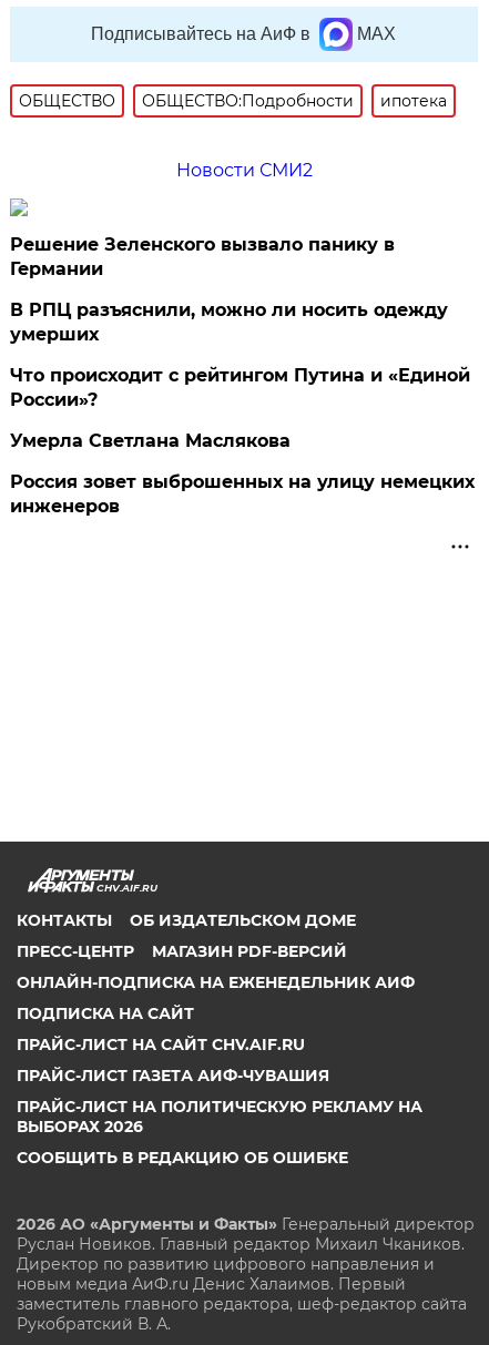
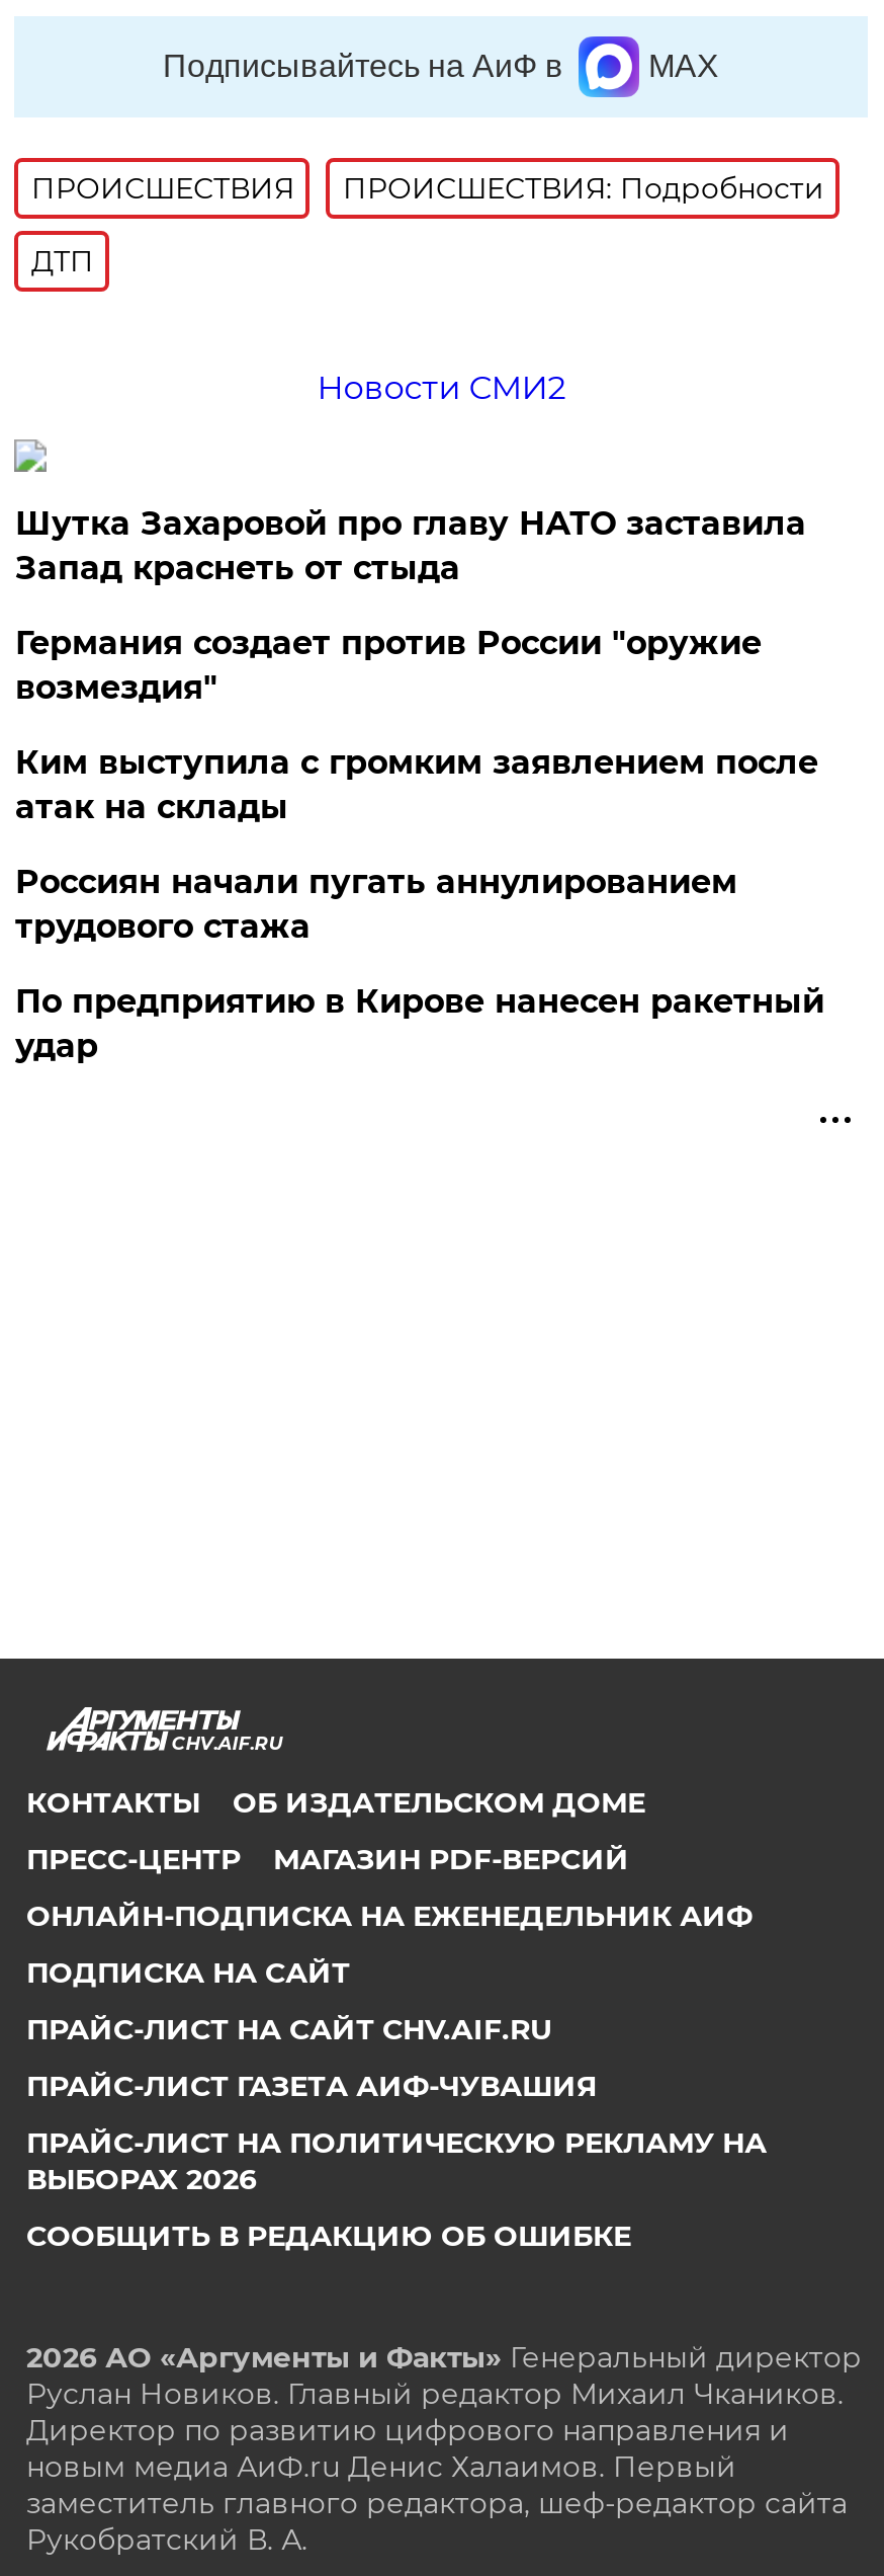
[19,91,447,111] ОБЩЕСТВО | ОБЩЕСТВО:Подробности | ипотека -> [31,171,824,280] ПРОИСШЕСТВИЯ | ПРОИСШЕСТВИЯ: Подробности | ДТП
[10,234,395,280] Решение Зеленского вызвало панику в | Германии -> [15,505,806,588] Шутка Захаровой про главу НАТО заставила | Запад краснеть от стыда
[10,300,448,345] В РПЦ разъяснили, можно ли носить одежду | умерших -> [15,624,761,707] Германия создает против России "оружие | возмездия"
[10,365,471,410] Что происходит с рейтингом Путина и «Единой | России»? -> [15,744,818,827] Ким выступила с громким заявлением после | атак на склады
[10,430,291,452] Умерла Светлана Маслякова -> [15,863,737,946] Россиян начали пугать аннулированием | трудового стажа
[10,471,475,517] Россия зовет выброшенных на улицу немецких | инженеров -> [15,983,824,1066] По предприятию в Кирове нанесен ракетный | удар

